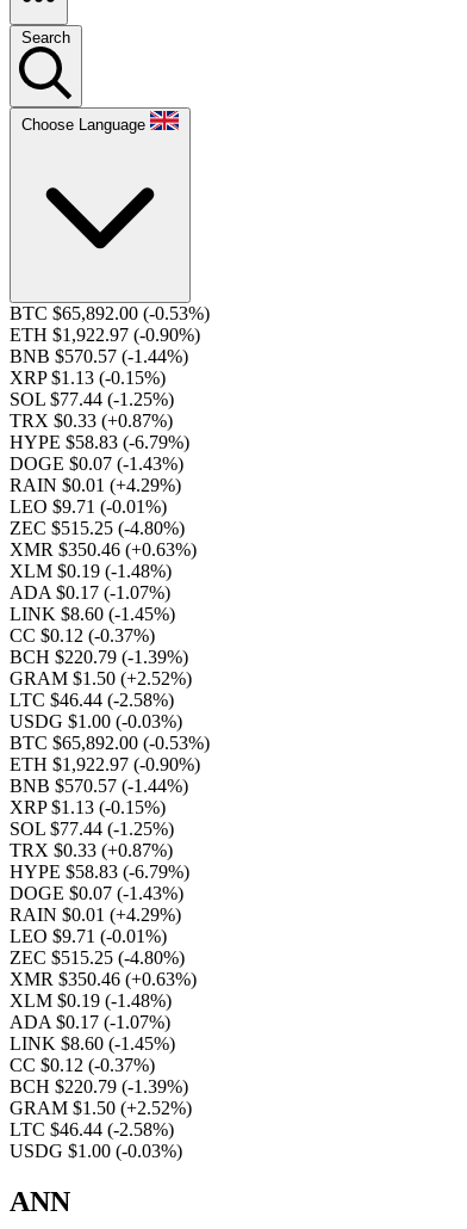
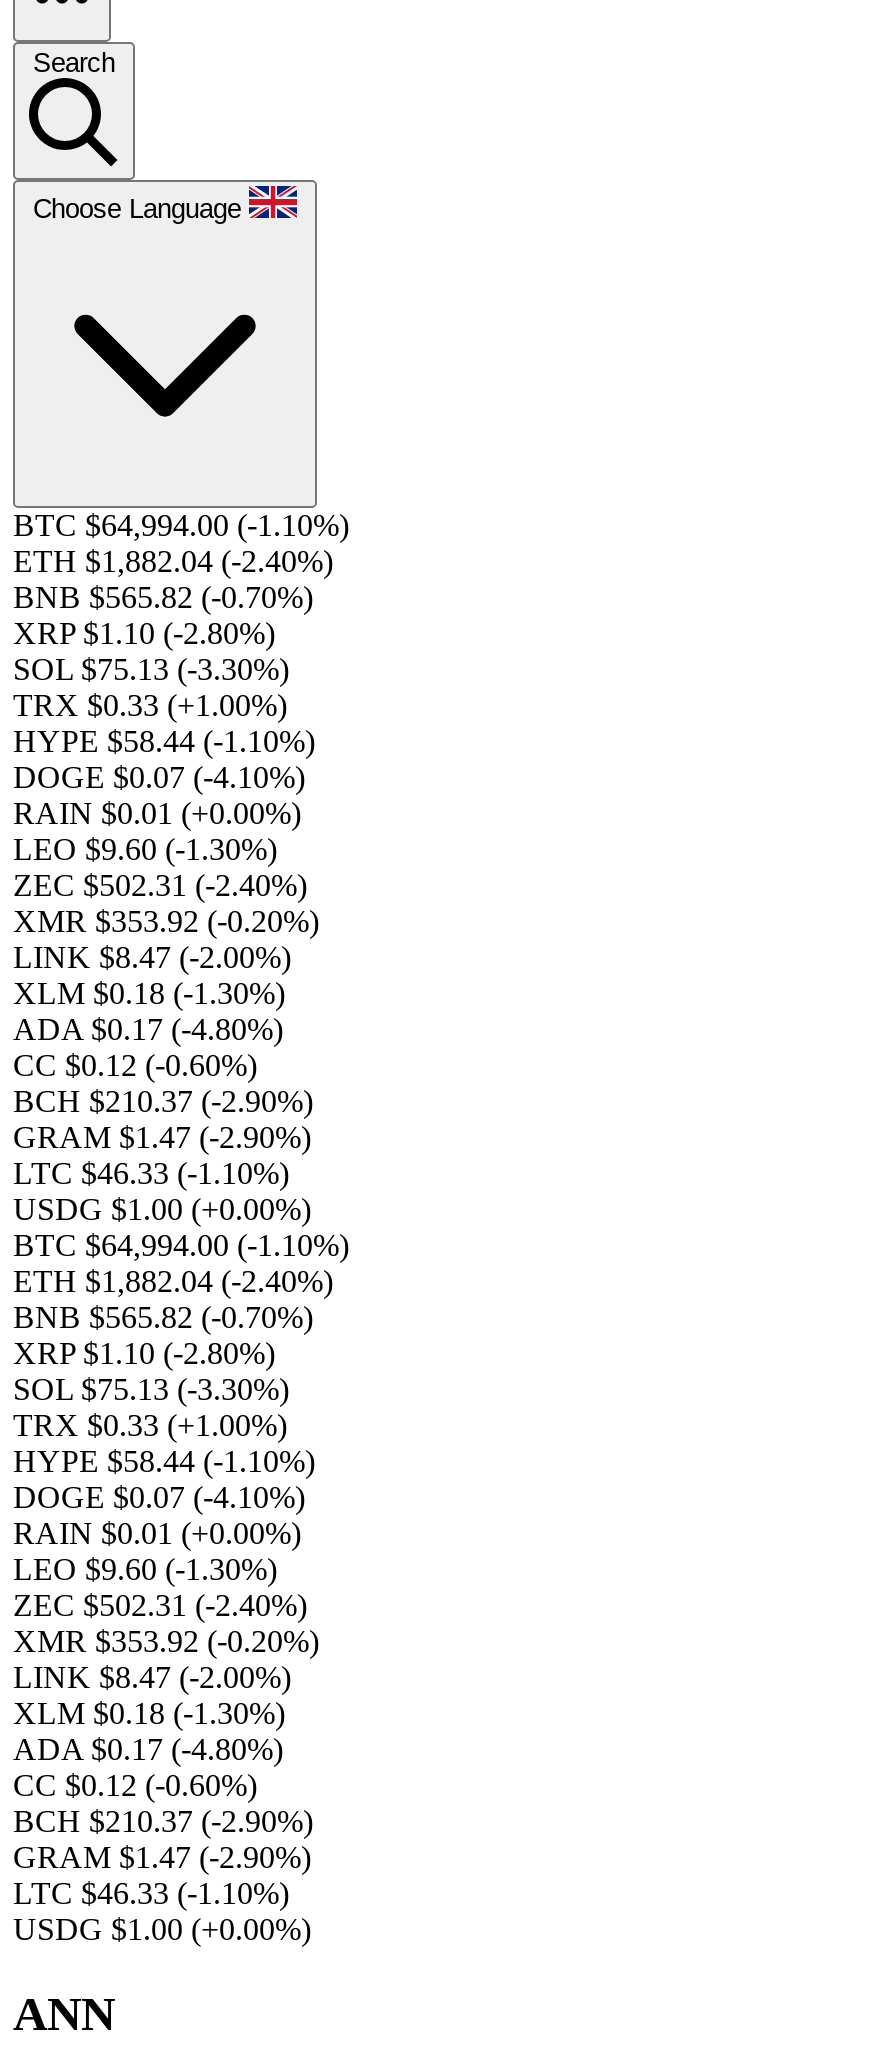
[10,303,210,1161] BTC $65,892.00(-0.53%) | ETH $1,922.97 (-0.90%) | BNB $570.57 (-1.44%) | XRP $1.13 (-0.15%) | SOL $77.44(-1.25%) | TRX $0.33 (+0.87%) | HYPE $58.83 (-6.79%) | DOGE $0.07 (-1.43%) | RAIN $0.01 (+4.29%) | LEO $9.71 (-0.01%) | ZEC $515.25 (-4.80%) | XMR $350.46 (+0.63%) | XLM $0.19 (-1.48%) | ADA $0.17 (-1.07%) | LINK $8.60 (-1.45%) | CC $0.12 (-0.37%) | BCH $220.79 (-1.39%) | GRAM $1.50 (+2.52%) | LTC $46.44 (-2.58%) | USDG $1.00(-0.03%) | BTC $65,892.00 (-0.53%) | ETH $1,922.97 (-0.90%) | BNB $570.57 (-1.44%) | XRP $1.13 (-0.15%) | SOL $77.44(-1.25%) | TRX $0.33 (+0.87%) | HYPE $58.83 (-6.79%) | DOGE $0.07 (-1.43%) | RAIN $0.01 (+4.29%) | LEO $9.71 (-0.01%) | ZEC $515.25 (-4.80%) | XMR $350.46 (+0.63%) | XLM $0.19 (-1.48%) | ADA $0.17 (-1.07%) | LINK $8.60 (-1.45%) | CC $0.12 (-0.37%) | BCH $220.79 (-1.39%) | GRAM $1.50 (+2.52%) | LTC $46.44 (-2.58%) | USDG $1.00(-0.03%) -> [13,508,349,1946] BTC $64,994.00(-1.10%) | ETH $1,882.04 (-2.40%) | BNB $565.82 (-0.70%) | XRP $1.10 (-2.80%) | SOL $75.13(-3.30%) | TRX $0.33 (+1.00%) | HYPE $58.44 (-1.10%) | DOGE $0.07 (-4.10%) | RAIN $0.01 (+0.00%) | LEO $9.60 (-1.30%) | ZEC $502.31 (-2.40%) | XMR $353.92 (-0.20%) | LINK $8.47 (-2.00%) | XLM $0.18 (-1.30%) | ADA $0.17 (-4.80%) | CC $0.12 (-0.60%) | BCH $210.37 (-2.90%) | GRAM $1.47 (-2.90%) | LTC $46.33 (-1.10%) | USDG $1.00(+0.00%) | BTC $64,994.00 (-1.10%) | ETH $1,882.04 (-2.40%) | BNB $565.82 (-0.70%) | XRP $1.10 (-2.80%) | SOL $75.13(-3.30%) | TRX $0.33 (+1.00%) | HYPE $58.44 (-1.10%) | DOGE $0.07 (-4.10%) | RAIN $0.01 (+0.00%) | LEO $9.60 (-1.30%) | ZEC $502.31 (-2.40%) | XMR $353.92 (-0.20%) | LINK $8.47 (-2.00%) | XLM $0.18 (-1.30%) | ADA $0.17 (-4.80%) | CC $0.12 (-0.60%) | BCH $210.37 (-2.90%) | GRAM $1.47 (-2.90%) | LTC $46.33 (-1.10%) | USDG $1.00(+0.00%)

